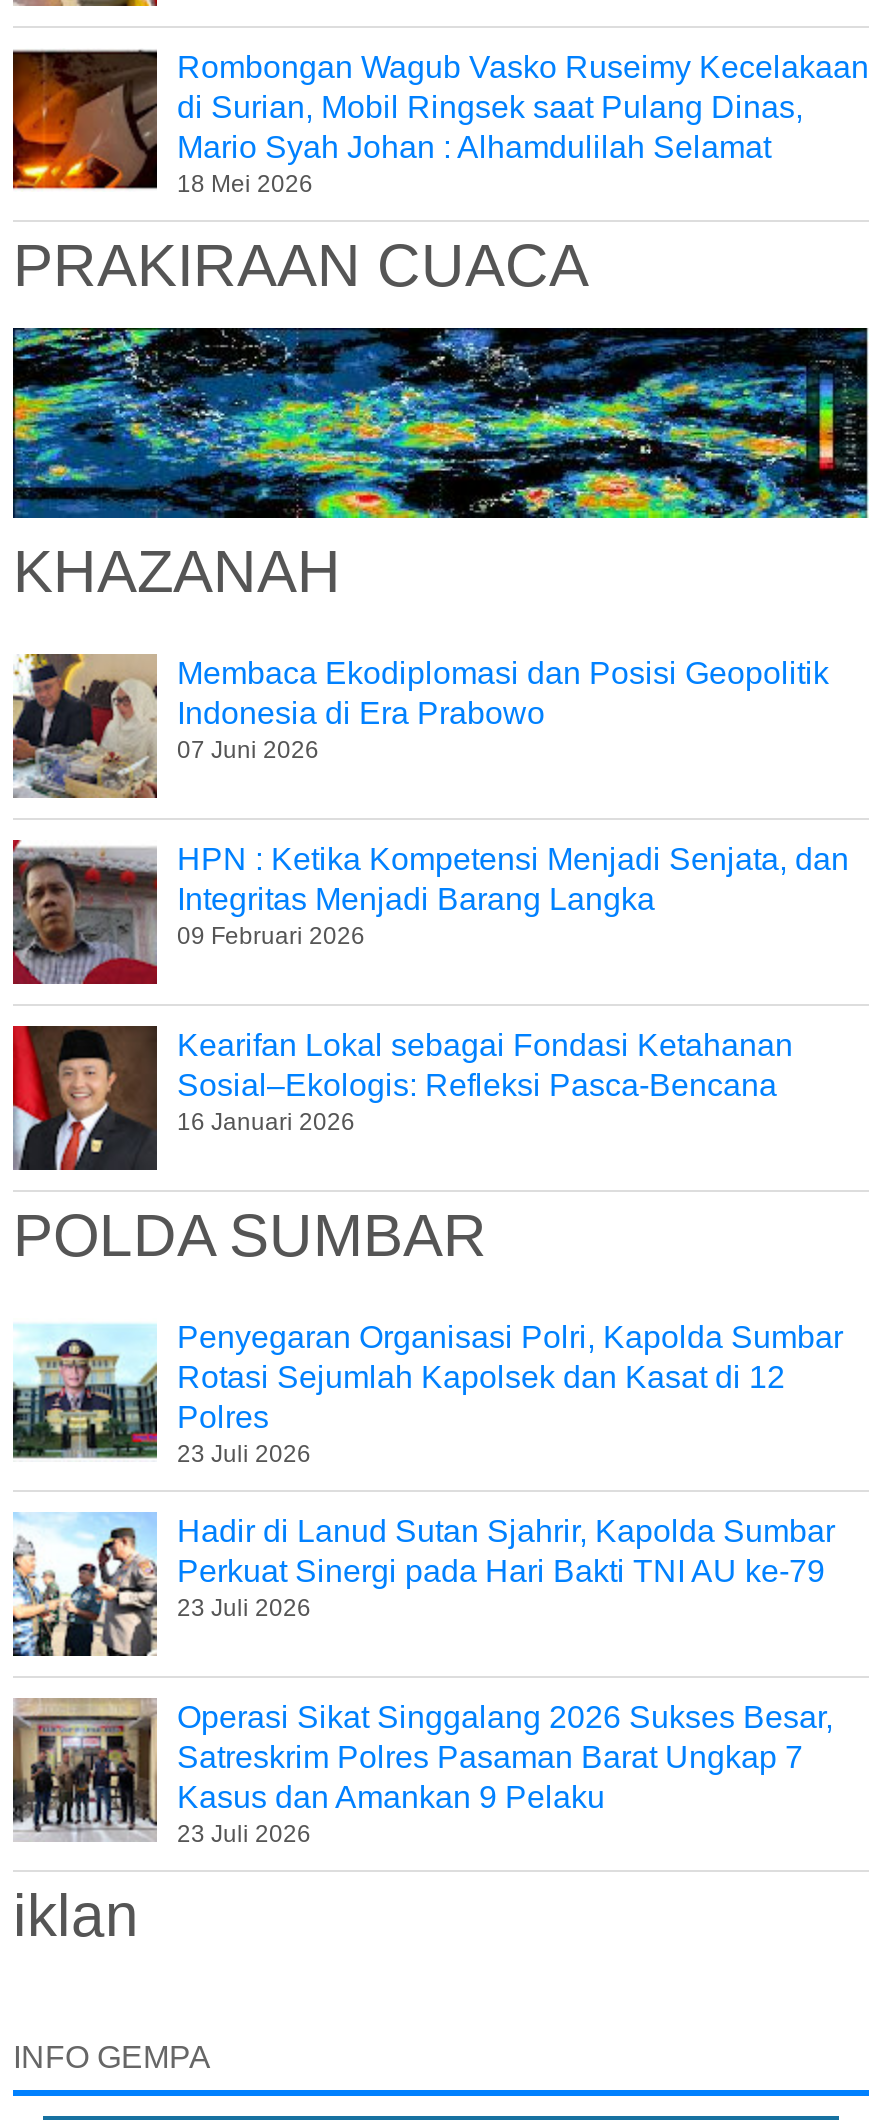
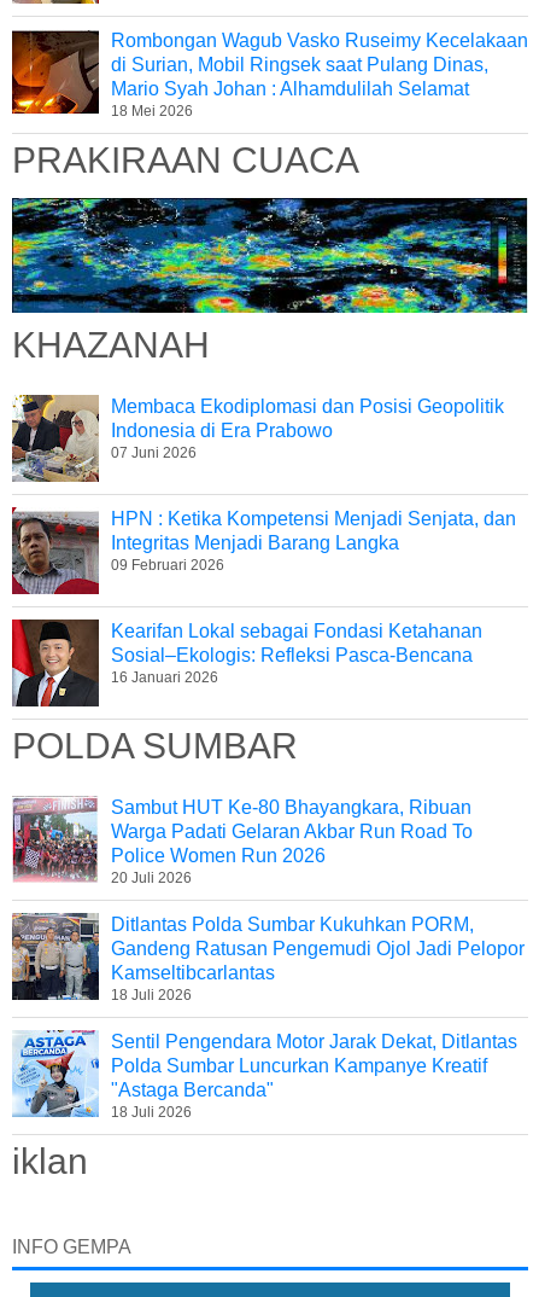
[11,1320,843,1468] [image] | Penyegaran Organisasi Polri, Kapolda Sumbar | Rotasi Sejumlah Kapolsek dan Kasat di 12 | Polres | 23 Juli 2026 -> [12,796,473,886] [image] | Sambut HUT Ke-80 Bhayangkara, Ribuan | Warga Padati Gelaran Akbar Run Road To | Police Women Run 2026 | 20 Juli 2026
[13,1512,835,1658] [image] | Hadir di Lanud Sutan Sjahrir, Kapolda Sumbar | Perkuat Sinergi pada Hari Bakti TNI AU ke-79 | 23 Juli 2026 -> [11,912,525,1004] [image] | Ditlantas Polda Sumbar Kukuhkan PORM, | Gandeng Ratusan Pengemudi Ojol Jadi Pelopor | Kamseltibcarlantas | 18 Juli 2026
[11,1696,833,1848] [image] | Operasi Sikat Singgalang 2026 Sukses Besar, | Satreskrim Polres Pasaman Barat Ungkap 7 | Kasus dan Amankan 9 Pelaku | 23 Juli 2026 -> [12,1030,517,1121] [image] | Sentil Pengendara Motor Jarak Dekat, Ditlantas | Polda Sumbar Luncurkan Kampanye Kreatif | "Astaga Bercanda" | 18 Juli 2026

